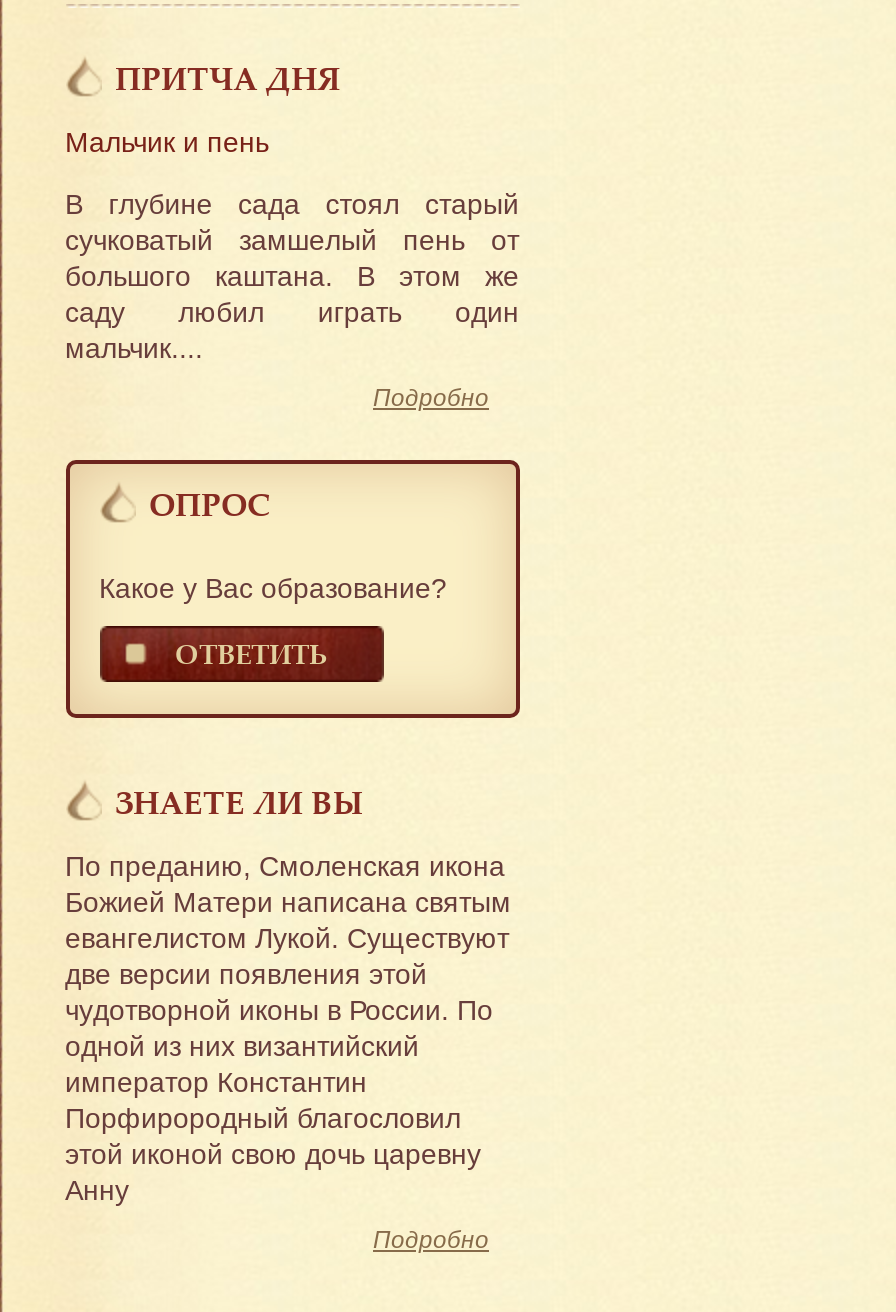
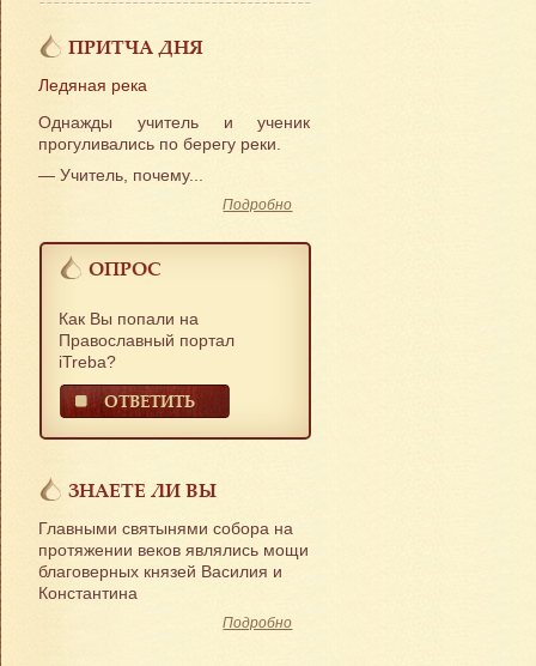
[65,126,519,364] Мальчик и пень | В глубине сада стоял старый | сучковатый замшелый пень от | большого каштана. В этом же | саду любил играть один | мальчик.... -> [39,75,310,184] Ледяная река | Однажды учитель и ученик | прогуливались по берегу реки. | — Учитель, почему...
[99,572,447,604] Какое у Вас образование? -> [59,309,235,371] Как Вы попали на | Православный портал | iTreba?
[65,850,511,1206] По преданию, Смоленская икона | Божией Матери написана святым | евангелистом Лукой. Существуют | две версии появления этой | чудотворной иконы в России. По | одной из них византийский | император Константин | Порфирородный благословил | этой иконой свою дочь царевну | Анну -> [39,519,309,603] Главными святынями собора на | протяжении веков являлись мощи | благоверных князей Василия и | Константина

